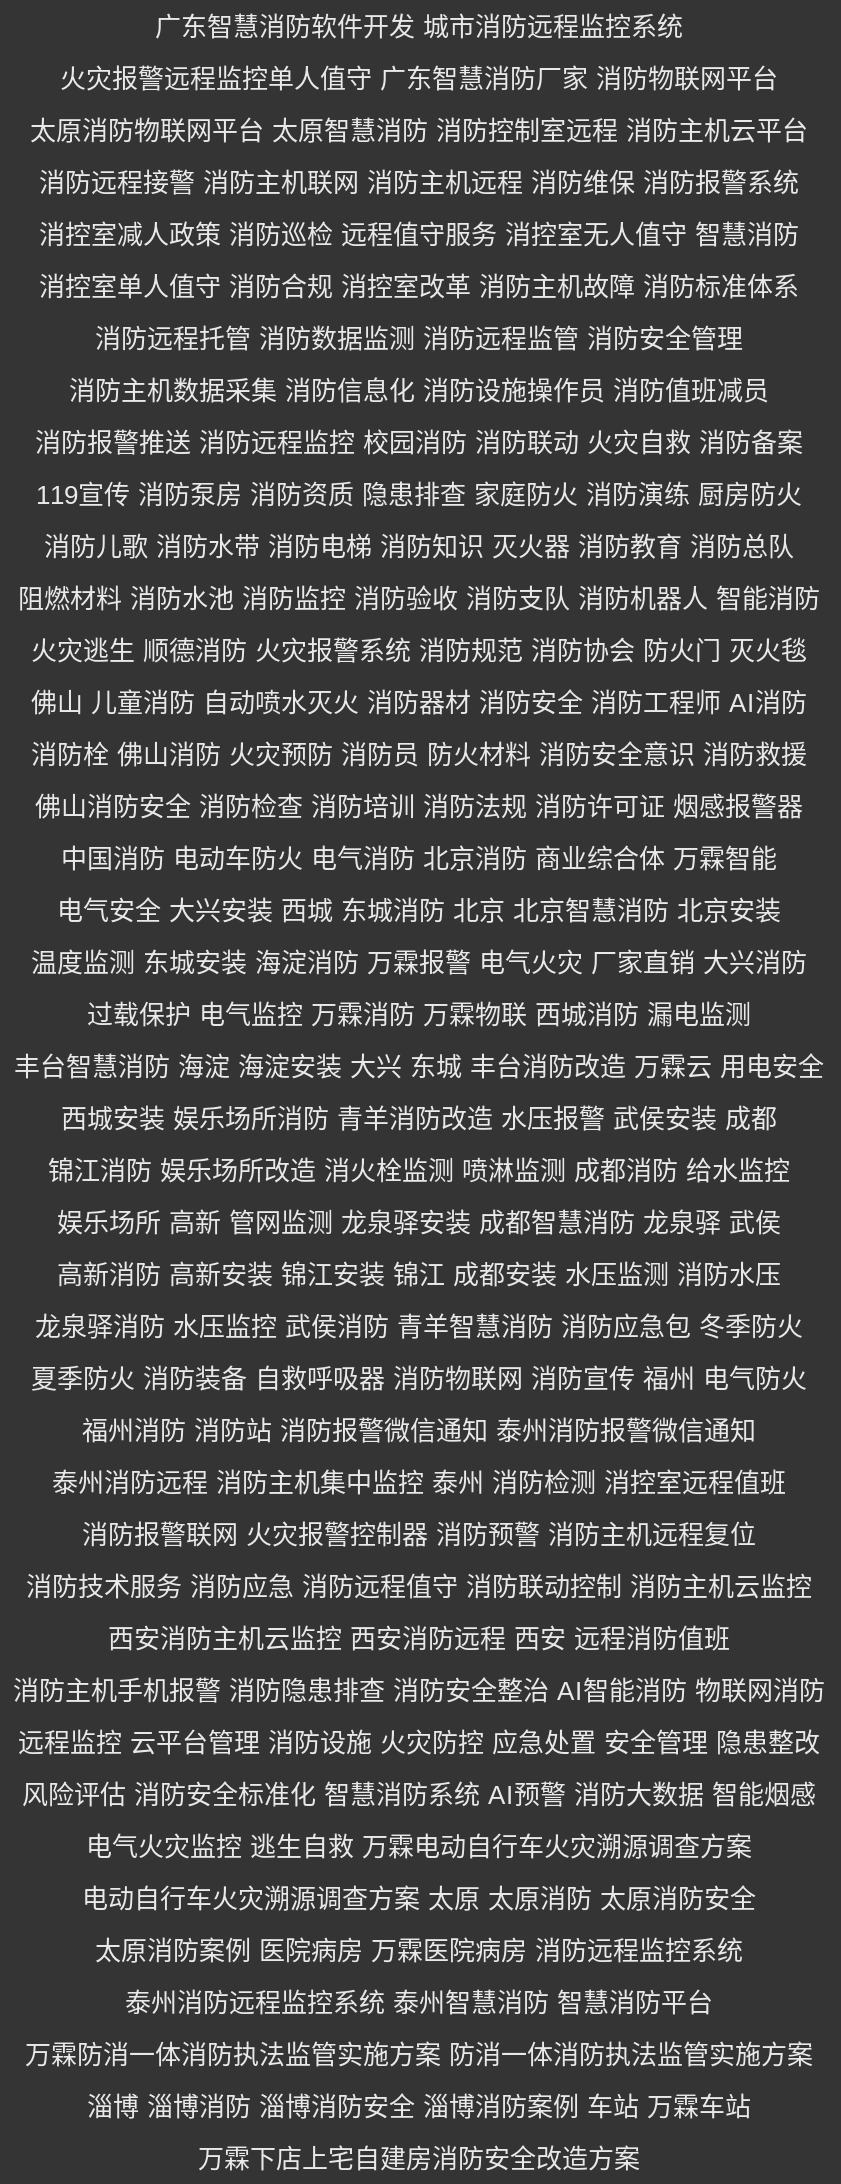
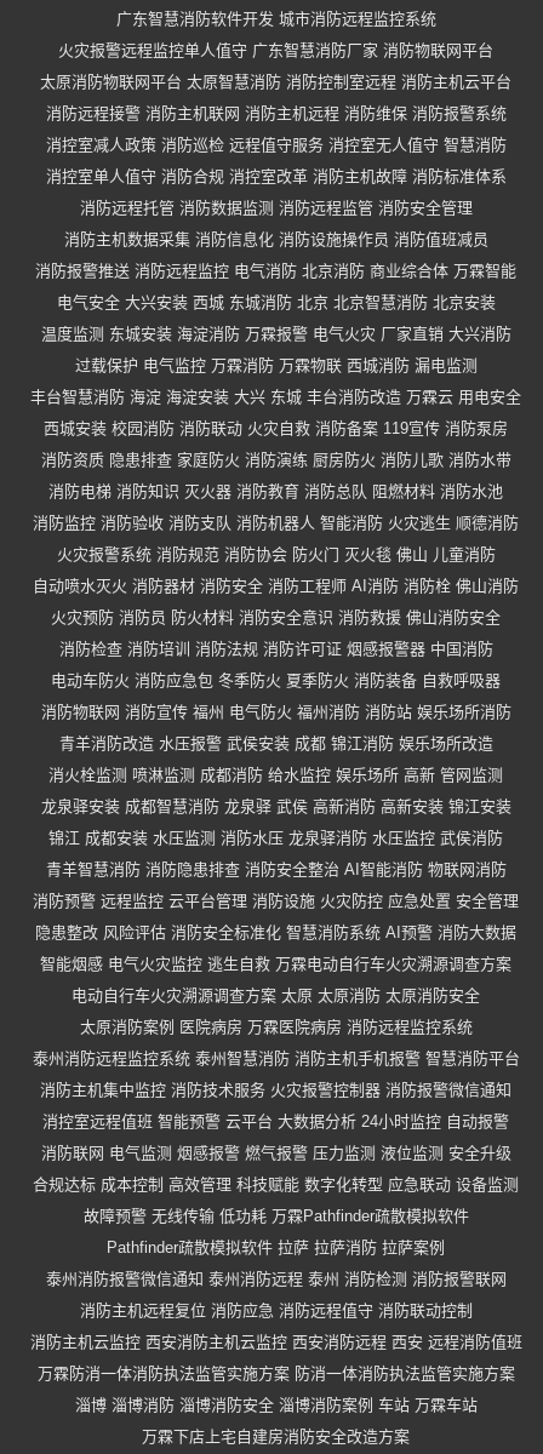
[18,428,820,874] 消防报警推送 消防远程监控 校园消防 消防联动 火灾自救 消防备案 | 119宣传 消防泵房 消防资质 隐患排查 家庭防火 消防演练 厨房防火 | 消防儿歌 消防水带 消防电梯 消防知识 灭火器 消防教育 消防总队 | 阻燃材料 消防水池 消防监控 消防验收 消防支队 消防机器人 智能消防 | 火灾逃生 顺德消防 火灾报警系统 消防规范 消防协会 防火门 灭火毯 | 佛山 儿童消防 自动喷水灭火 消防器材 消防安全 消防工程师 AI消防 | 消防栓 佛山消防 火灾预防 消防员 防火材料 消防安全意识 消防救援 | 佛山消防安全 消防检查 消防培训 消防法规 消防许可证 烟感报警器 | 中国消防 电动车防火 电气消防 北京消防 商业综合体 万霖智能 -> [35,262,516,280] 消防报警推送 消防远程监控 电气消防 北京消防 商业综合体 万霖智能
moved [14,896,824,1082] -> [30,293,521,406]: 电气安全 大兴安装 西城 东城消防 北京 北京智慧消防 北京安装 | 温度监测 东城安装 海淀消防 万霖报警 电气火灾 厂家直销 大兴消防 | 过载保护 电气监控 万霖消防 万霖物联 西城消防 漏电监测 | 丰台智慧消防 海淀 海淀安装 大兴 东城 丰台消防改造 万霖云 用电安全
[13,1104,825,1862] 西城安装 娱乐场所消防 青羊消防改造 水压报警 武侯安装 成都 | 锦江消防 娱乐场所改造 消火栓监测 喷淋监测 成都消防 给水监控 | 娱乐场所 高新 管网监测 龙泉驿安装 成都智慧消防 龙泉驿 武侯 | 高新消防 高新安装 锦江安装 锦江 成都安装 水压监测 消防水压 | 龙泉驿消防 水压监控 武侯消防 青羊智慧消防 消防应急包 冬季防火 | 夏季防火 消防装备 自救呼吸器 消防物联网 消防宣传 福州 电气防火 | 福州消防 消防站 消防报警微信通知 泰州消防报警微信通知 | 泰州消防远程 消防主机集中监控 泰州 消防检测 消控室远程值班 | 消防报警联网 火灾报警控制器 消防预警 消防主机远程复位 | 消防技术服务 消防应急 消防远程值守 消防联动控制 消防主机云监控 | 西安消防主机云监控 西安消防远程 西安 远程消防值班 | 消防主机手机报警 消防隐患排查 消防安全整治 AI智能消防 物联网消防 | 远程监控 云平台管理 消防设施 火灾防控 应急处置 安全管理 隐患整改 | 风险评估 消防安全标准化 智慧消防系统 AI预警 消防大数据 智能烟感 | 电气火灾监控 逃生自救 万霖电动自行车火灾溯源调查方案 -> [33,419,519,973] 西城安装 校园消防 消防联动 火灾自救 消防备案 119宣传 消防泵房 | 消防资质 隐患排查 家庭防火 消防演练 厨房防火 消防儿歌 消防水带 | 消防电梯 消防知识 灭火器 消防教育 消防总队 阻燃材料 消防水池 | 消防监控 消防验收 消防支队 消防机器人 智能消防 火灾逃生 顺德消防 | 火灾报警系统 消防规范 消防协会 防火门 灭火毯 佛山 儿童消防 | 自动喷水灭火 消防器材 消防安全 消防工程师 AI消防 消防栓 佛山消防 | 火灾预防 消防员 防火材料 消防安全意识 消防救援 佛山消防安全 | 消防检查 消防培训 消防法规 消防许可证 烟感报警器 中国消防 | 电动车防火 消防应急包 冬季防火 夏季防火 消防装备 自救呼吸器 | 消防物联网 消防宣传 福州 电气防火 福州消防 消防站 娱乐场所消防 | 青羊消防改造 水压报警 武侯安装 成都 锦江消防 娱乐场所改造 | 消火栓监测 喷淋监测 成都消防 给水监控 娱乐场所 高新 管网监测 | 龙泉驿安装 成都智慧消防 龙泉驿 武侯 高新消防 高新安装 锦江安装 | 锦江 成都安装 水压监测 消防水压 龙泉驿消防 水压监控 武侯消防 | 青羊智慧消防 消防隐患排查 消防安全整治 AI智能消防 物联网消防 | 消防预警 远程监控 云平台管理 消防设施 火灾防控 应急处置 安全管理 | 隐患整改 风险评估 消防安全标准化 智慧消防系统 AI预警 消防大数据 | 智能烟感 电气火灾监控 逃生自救 万霖电动自行车火灾溯源调查方案
moved [82,1884,756,1966] -> [72,986,480,1036]: 电动自行车火灾溯源调查方案 太原 太原消防 太原消防安全 | 太原消防案例 医院病房 万霖医院病房 消防远程监控系统
[125,1988,713,2018] 泰州消防远程监控系统 泰州智慧消防 智慧消防平台 -> [30,1049,522,1351] 泰州消防远程监控系统 泰州智慧消防 消防主机手机报警 智慧消防平台 | 消防主机集中监控 消防技术服务 火灾报警控制器 消防报警微信通知 | 消控室远程值班 智能预警 云平台 大数据分析 24小时监控 自动报警 | 消防联网 电气监测 烟感报警 燃气报警 压力监测 液位监测 安全升级 | 合规达标 成本控制 高效管理 科技赋能 数字化转型 应急联动 设备监测 | 故障预警 无线传输 低功耗 万霖Pathfinder疏散模拟软件 | Pathfinder疏散模拟软件 拉萨 拉萨消防 拉萨案例 | 泰州消防报警微信通知 泰州消防远程 泰州 消防检测 消防报警联网 | 消防主机远程复位 消防应急 消防远程值守 消防联动控制 | 消防主机云监控 西安消防主机云监控 西安消防远程 西安 远程消防值班

